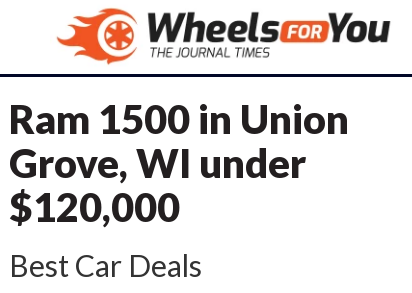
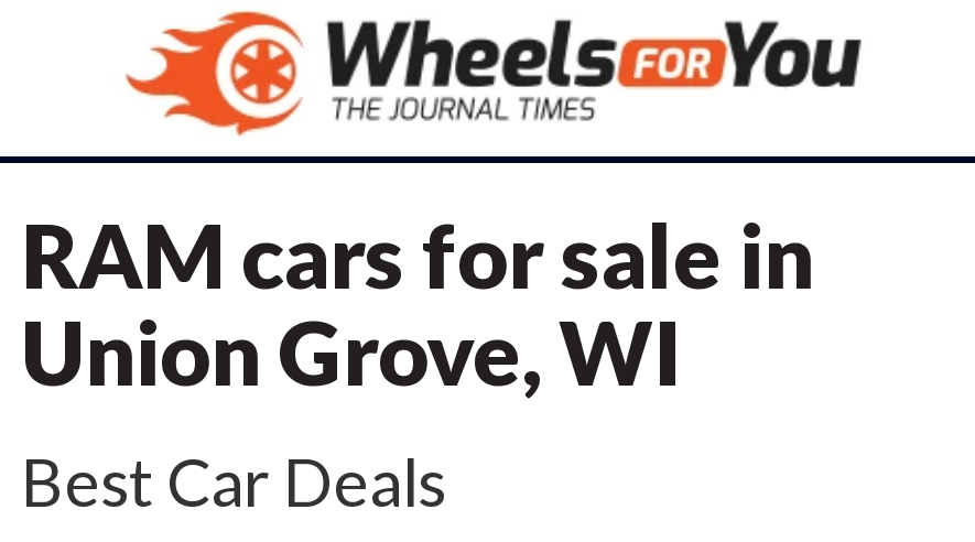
[9,95,349,231] Ram 1500 in Union | Grove, WI under | $120,000 -> [21,203,814,405] RAM cars for sale in | Union Grove, WI

